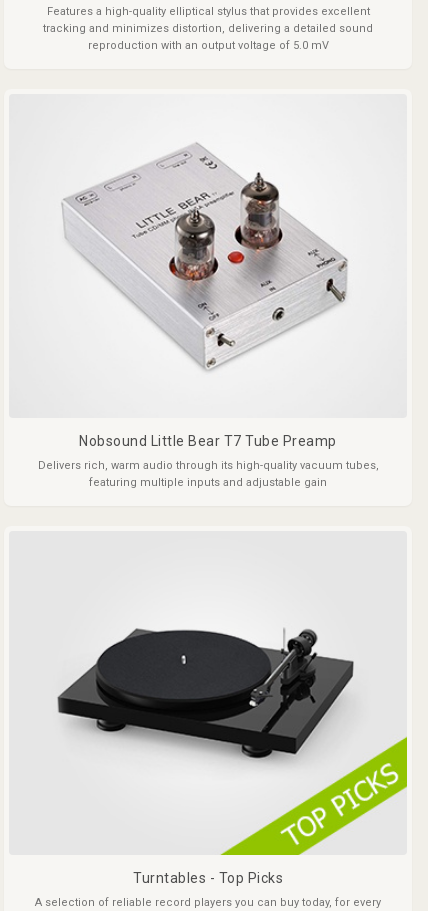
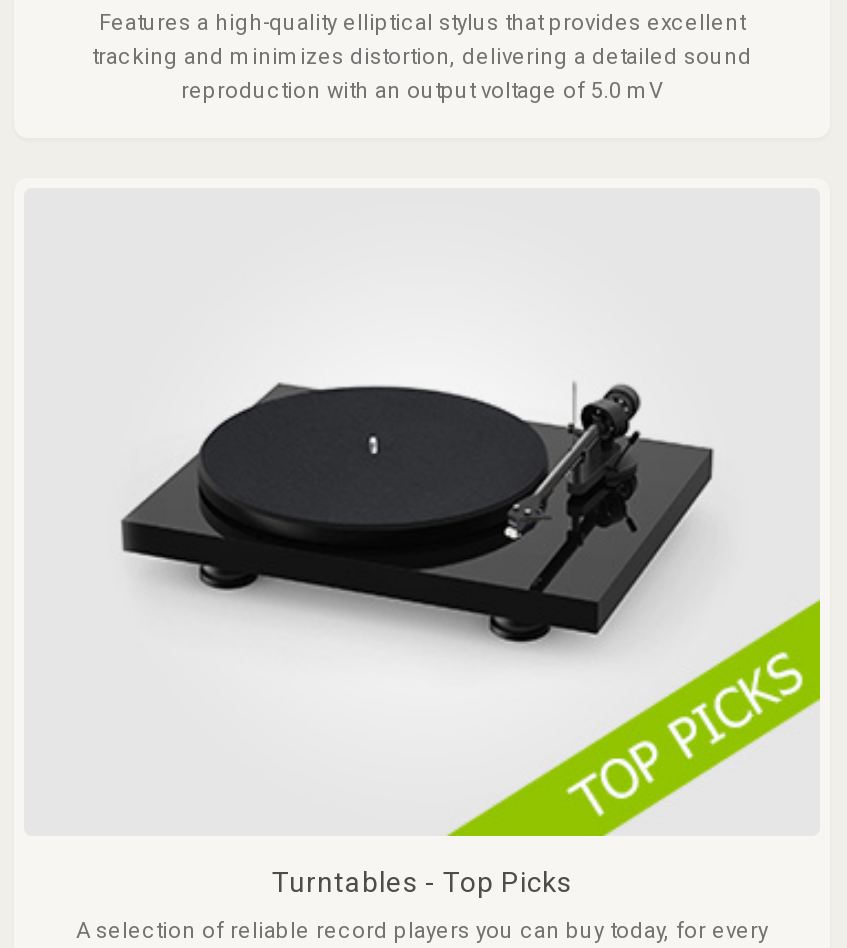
[64,143,347,370] [image] -> none
[37,433,378,489] Nobsound Little Bear T7 Tube Preamp | Delivers rich, warm audio through its high-quality vacuum tubes, | featuring multiple inputs and adjustable gain -> none

